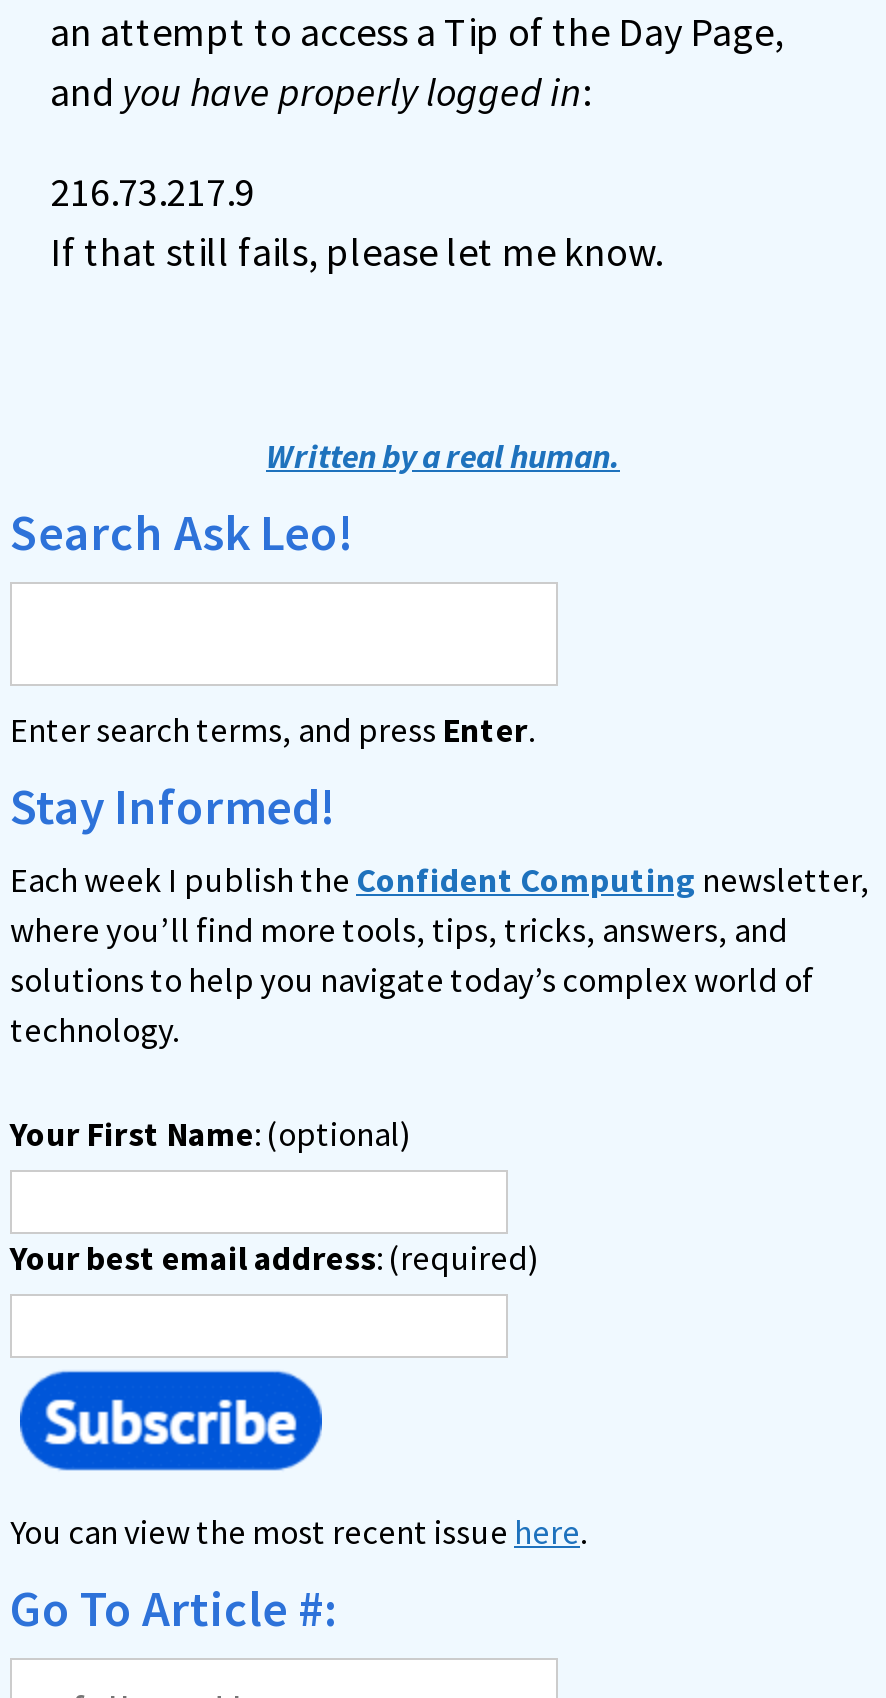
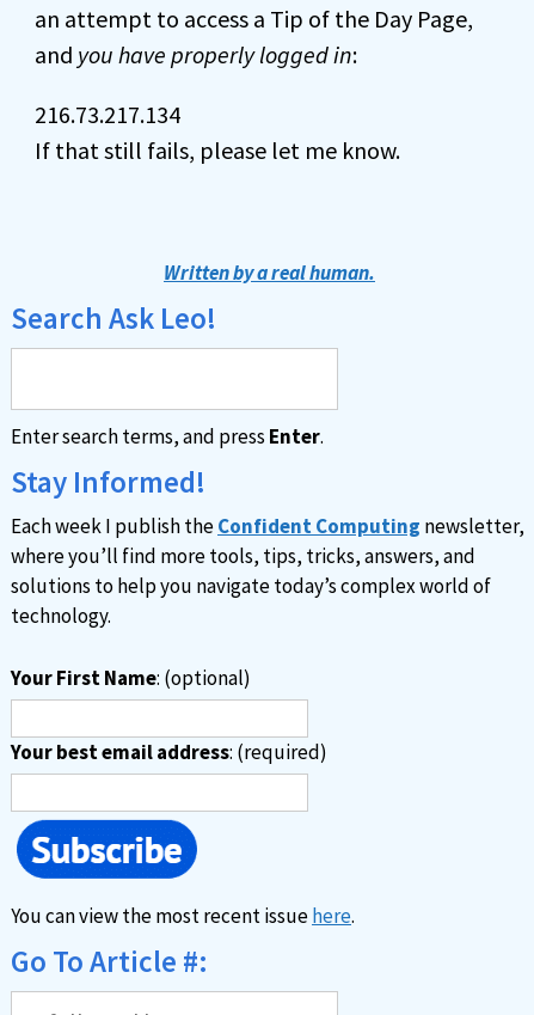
[50,166,254,216] 216.73.217.9 -> [35,99,180,129] 216.73.217.134

